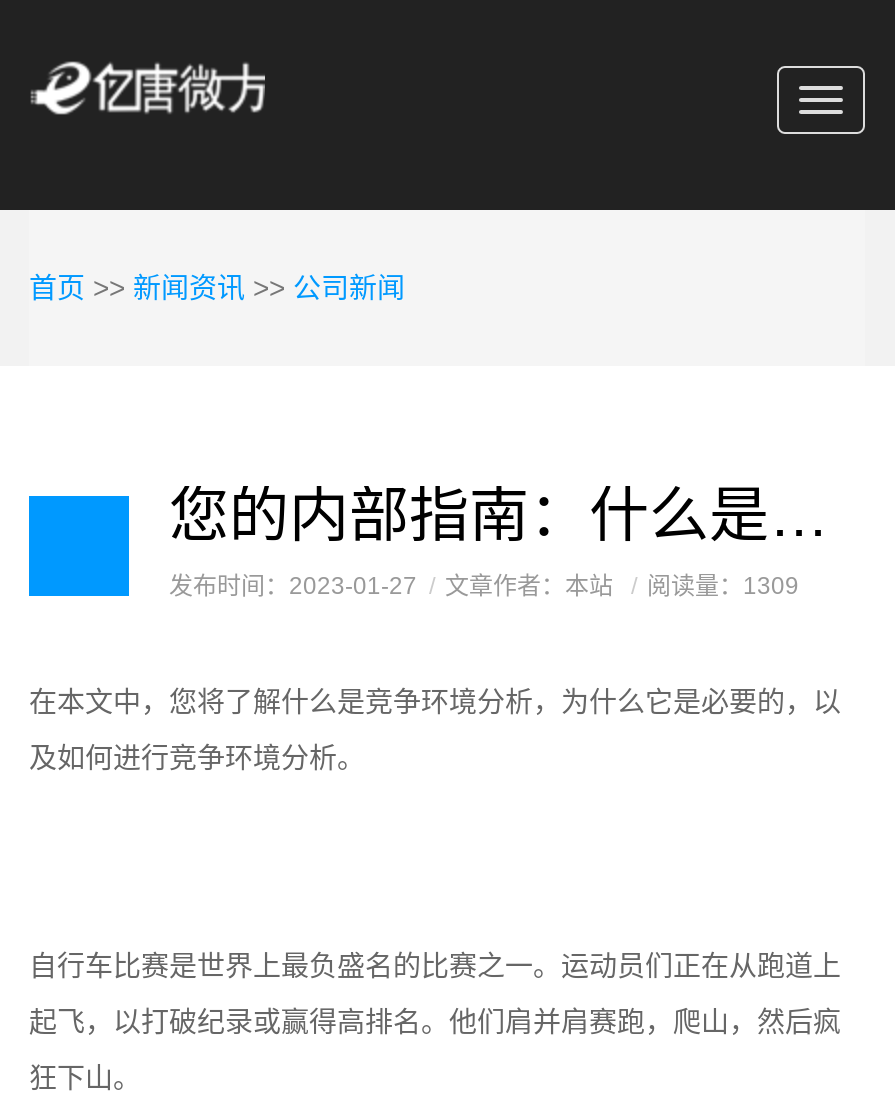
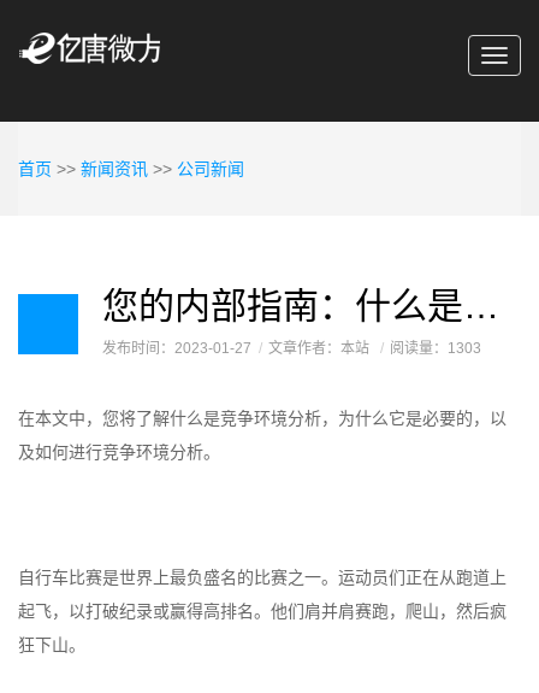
[169,572,799,600] 发布时间：2023-01-27 文章作者：本站 阅读量：1309 -> [102,340,481,357] 发布时间：2023-01-27 文章作者：本站 阅读量：1303

